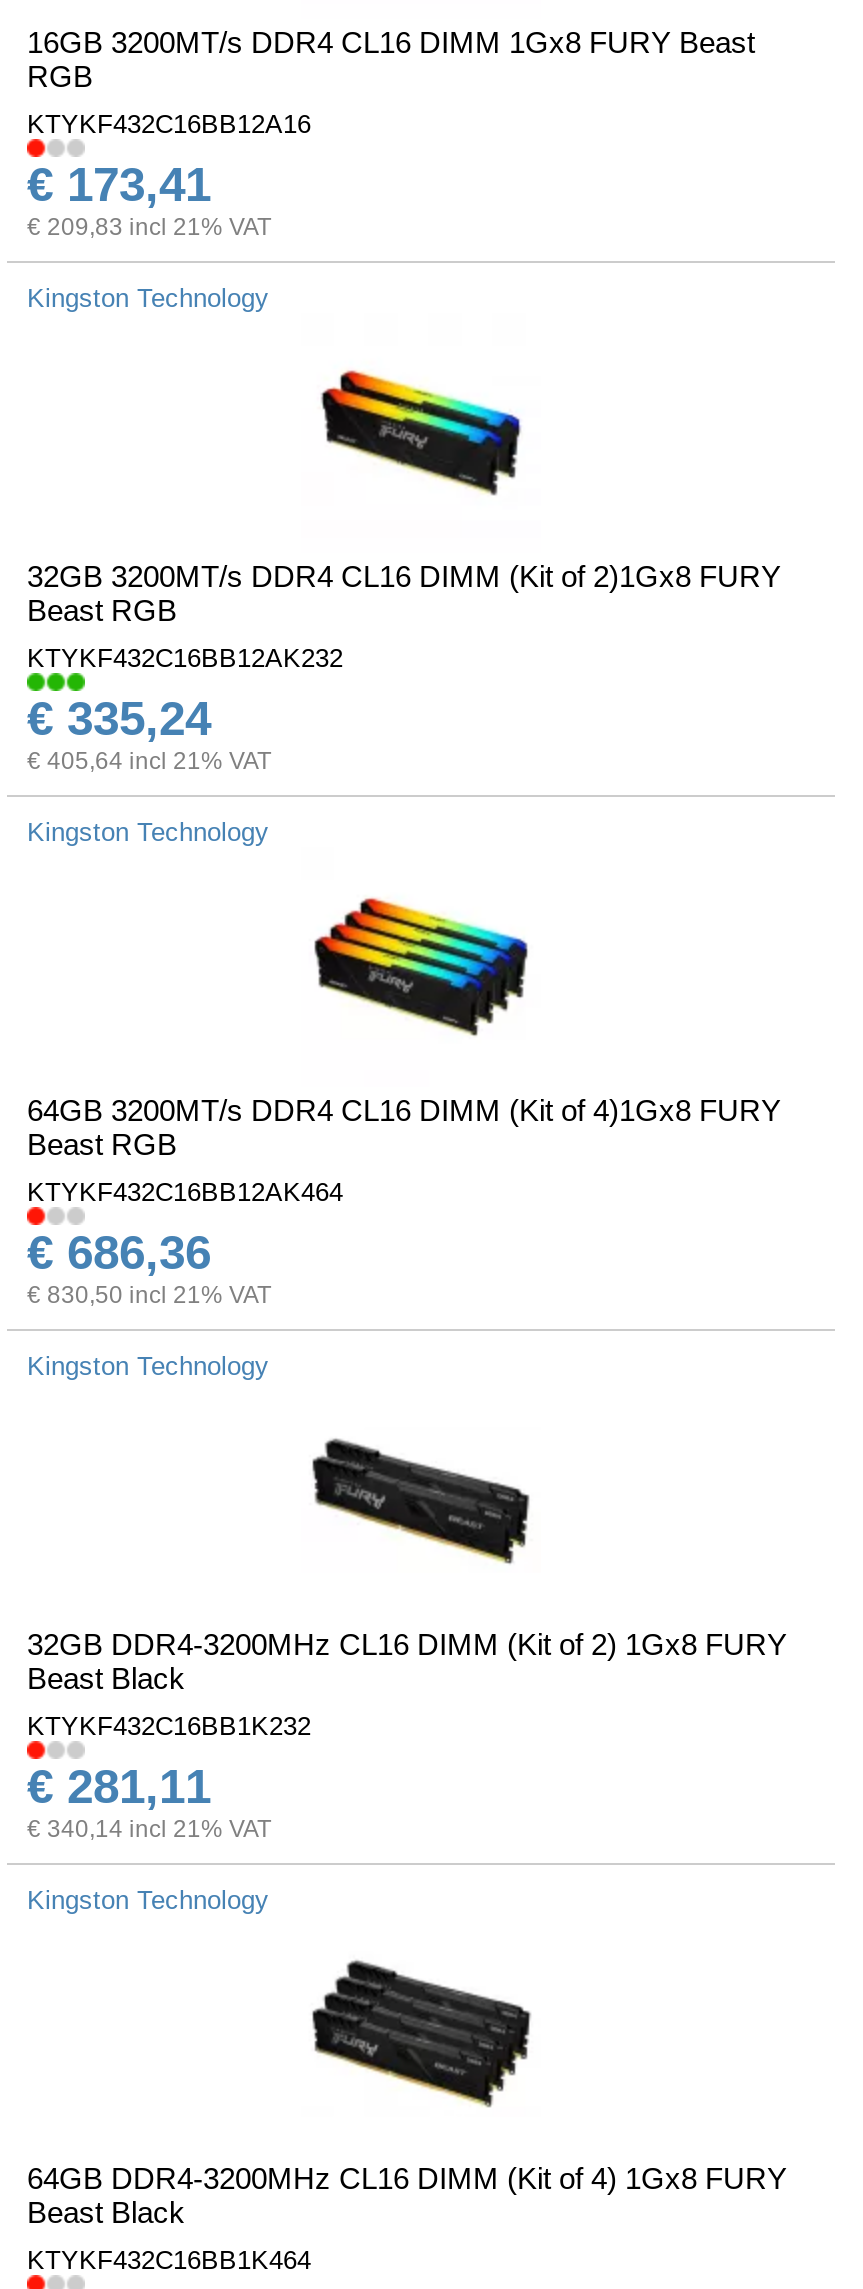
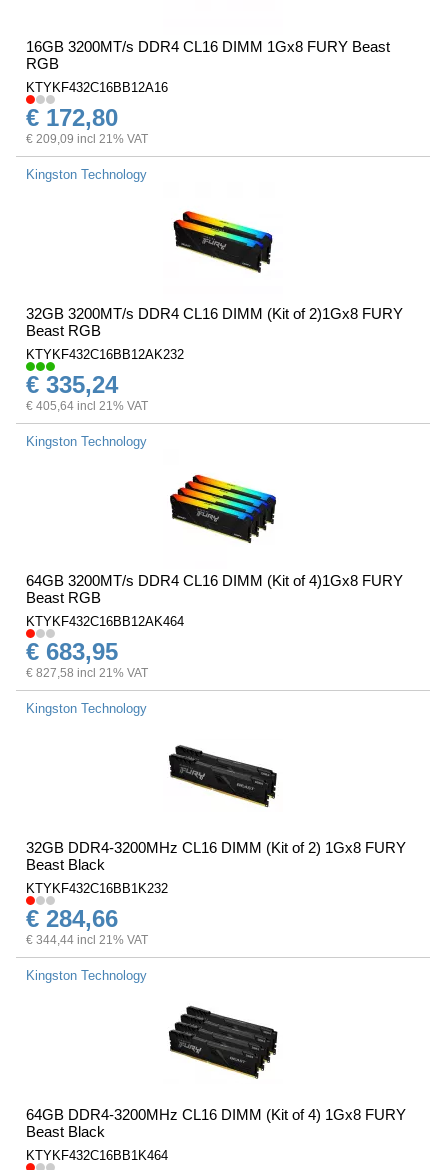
[27,157,211,211] € 173,41 -> [26,104,118,131] € 172,80
[27,213,271,241] € 209,83 incl 21% VAT -> [26,132,148,146] € 209,09 incl 21% VAT
[27,1225,211,1279] € 686,36 -> [26,638,118,665] € 683,95
[27,1281,271,1309] € 830,50 incl 21% VAT -> [26,666,148,680] € 827,58 incl 21% VAT
[27,1759,211,1813] € 281,11 -> [26,905,118,932] € 284,66
[27,1815,271,1843] € 340,14 incl 21% VAT -> [26,933,148,947] € 344,44 incl 21% VAT

